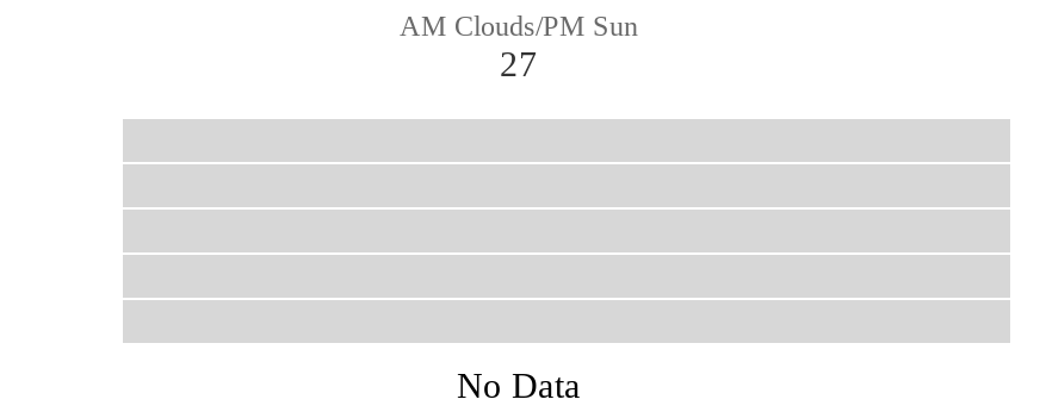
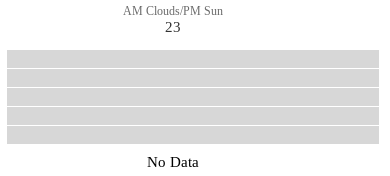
[500,45,538,83] 27 -> [165,19,181,35] 23

